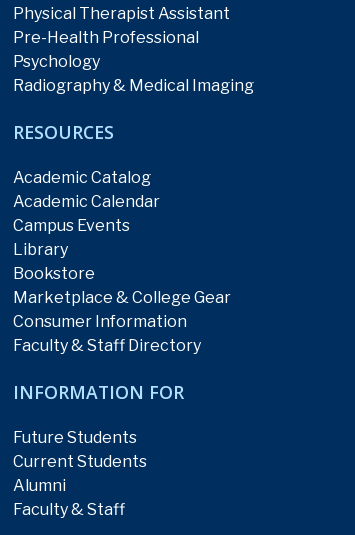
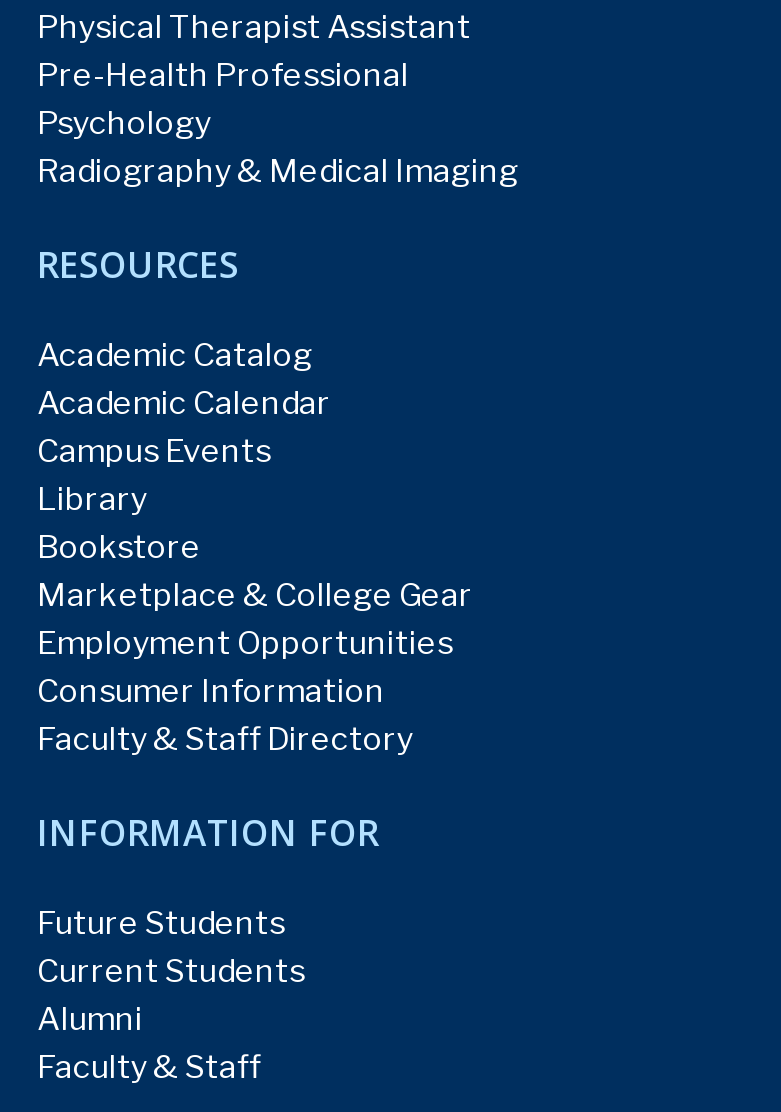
none -> [37,623,453,661] Employment Opportunities

